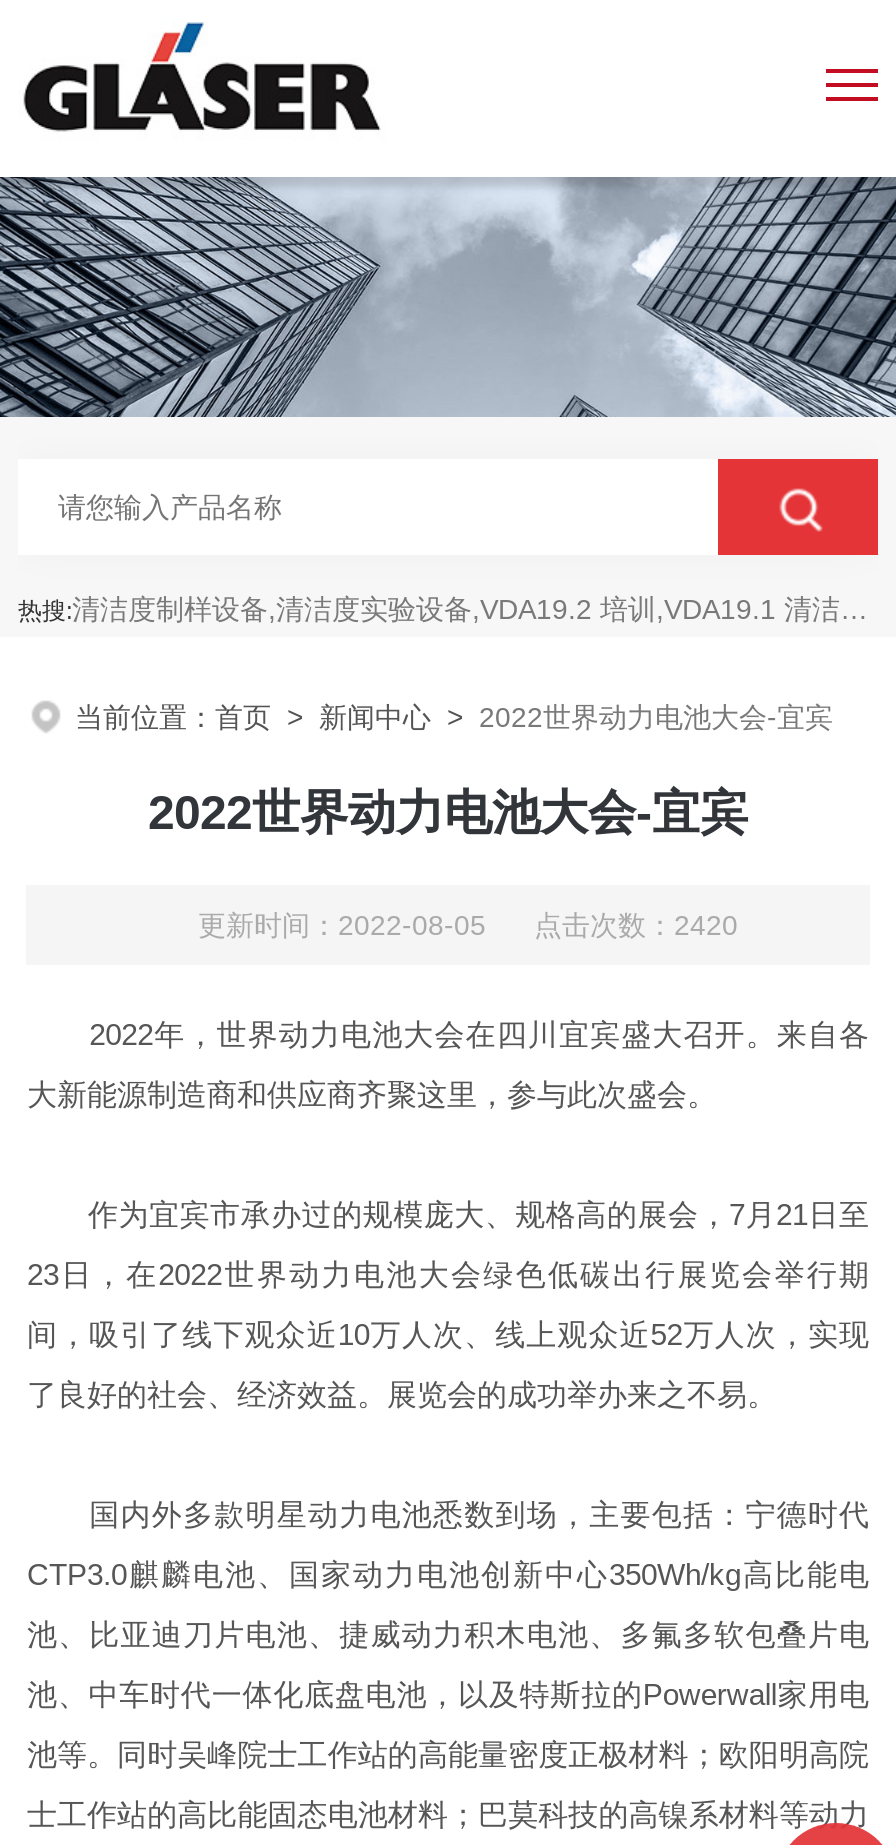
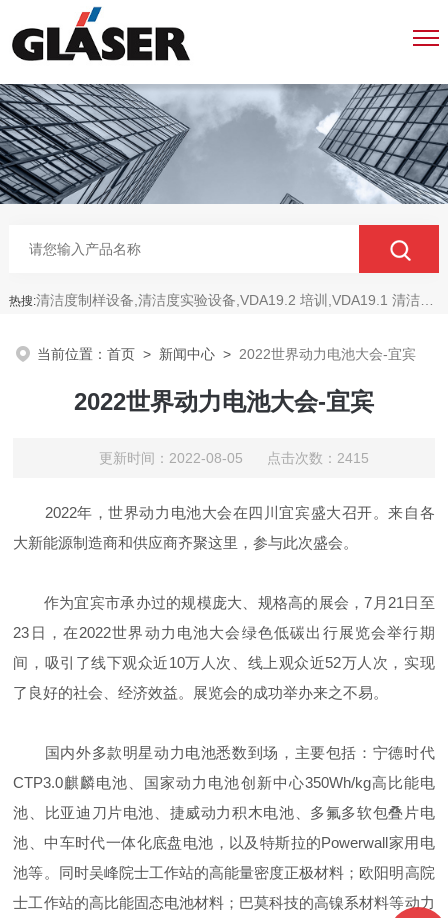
[198,909,738,941] 更新时间：2022-08-05 点击次数：2420 -> [99,450,369,466] 更新时间：2022-08-05 点击次数：2415

